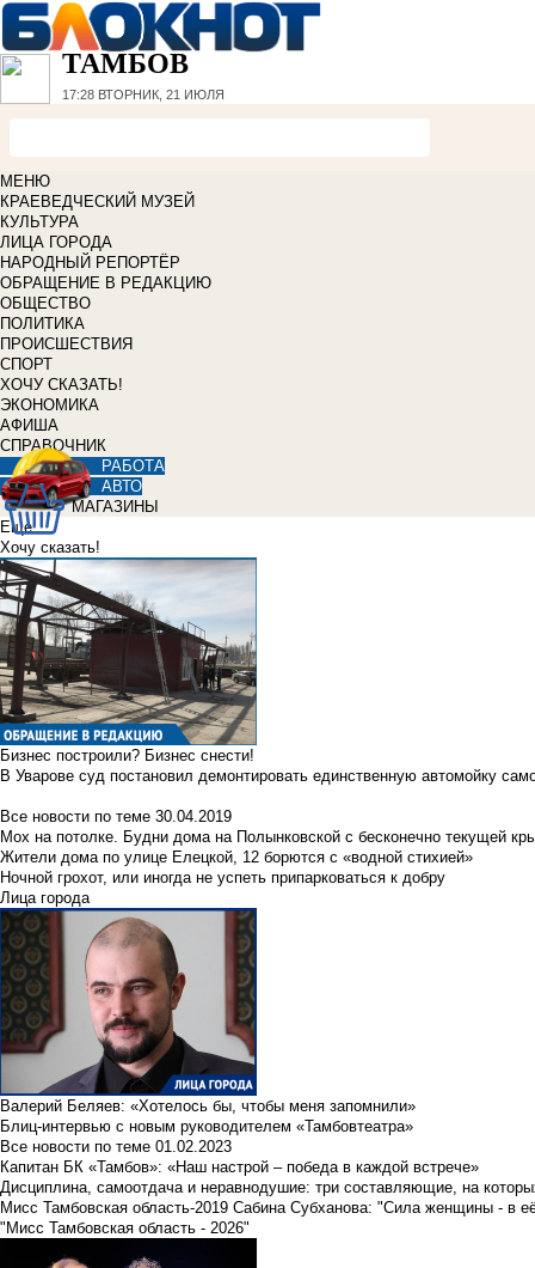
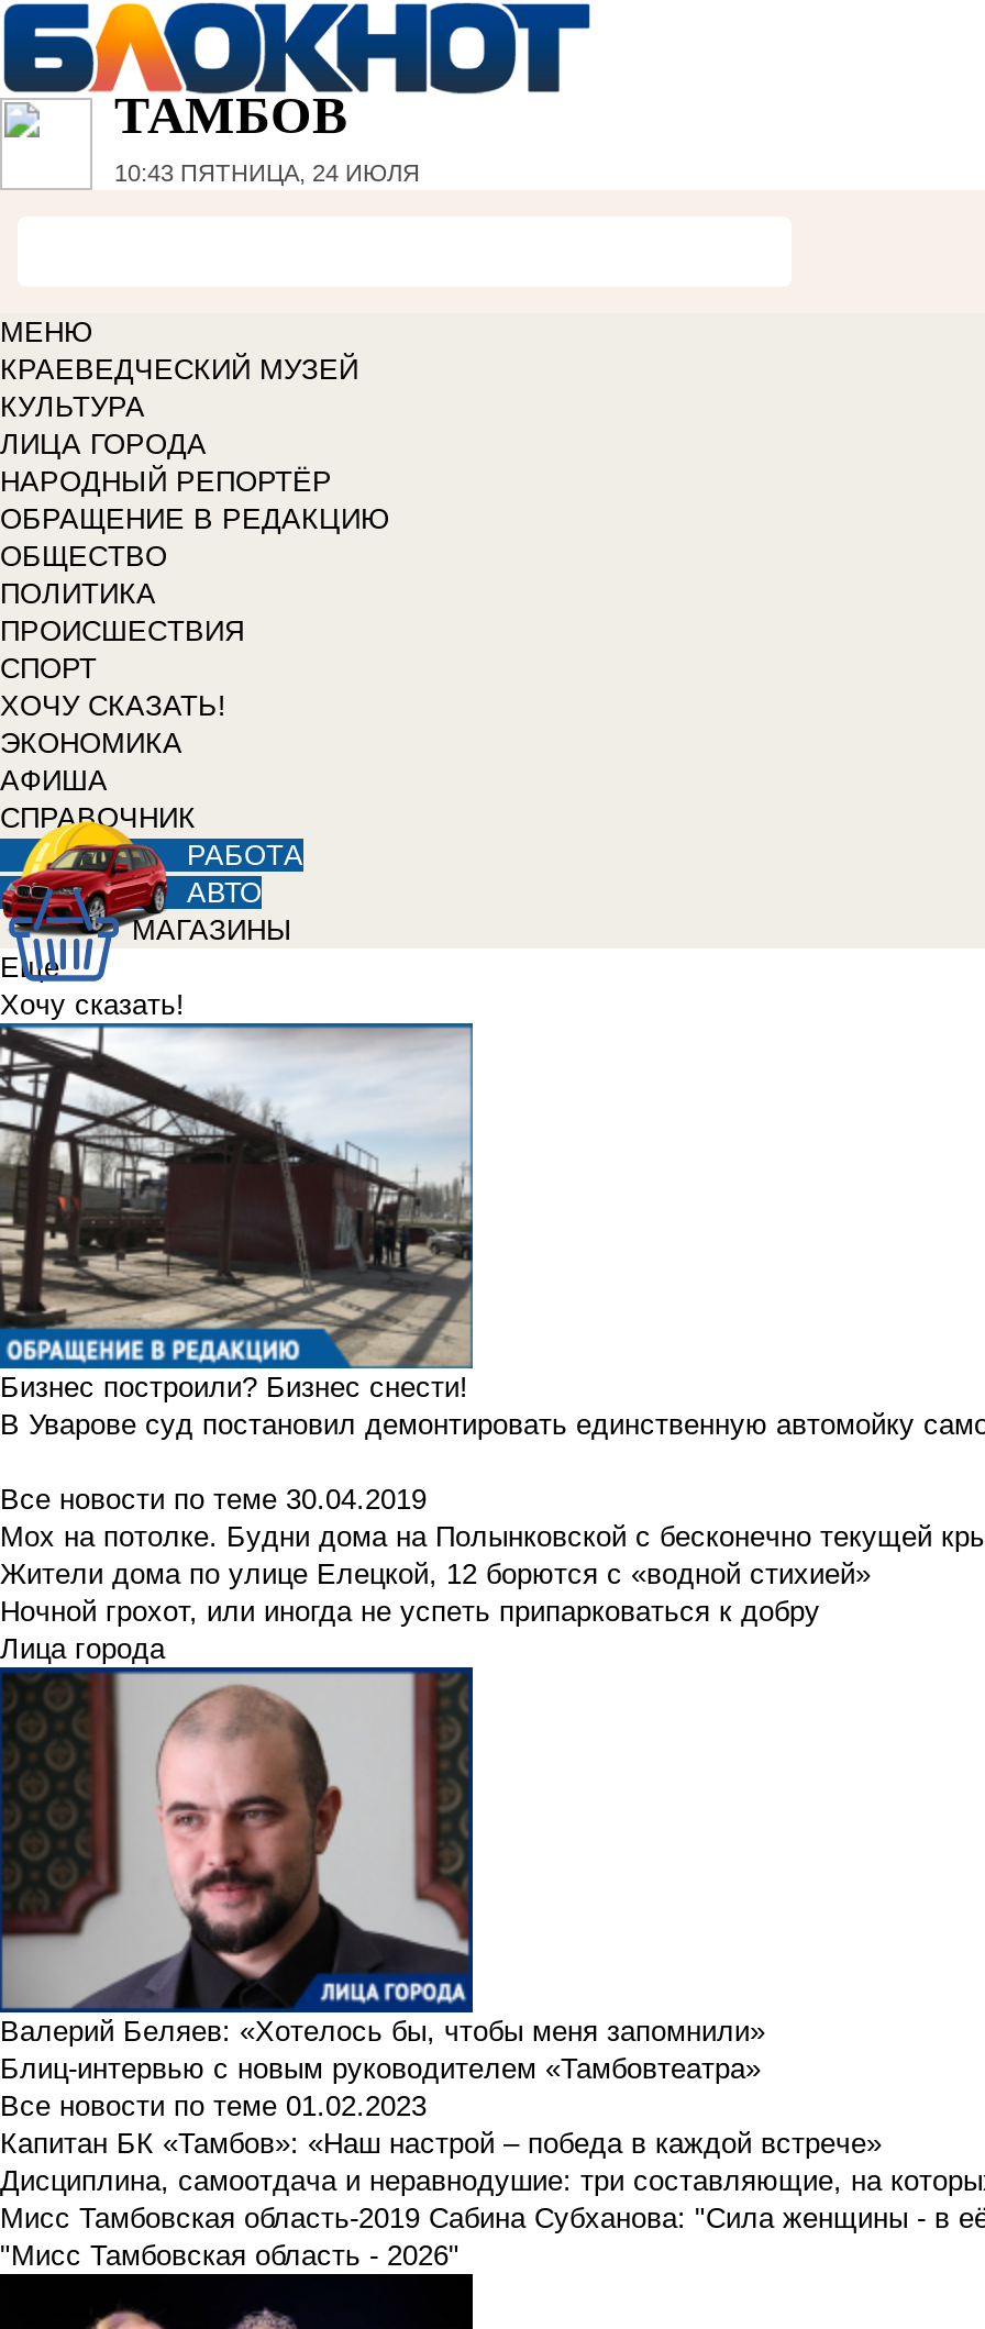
[62,88,225,102] 17:28 ВТОРНИК, 21 ИЮЛЯ -> [114,160,420,187] 10:43 ПЯТНИЦА, 24 ИЮЛЯ

